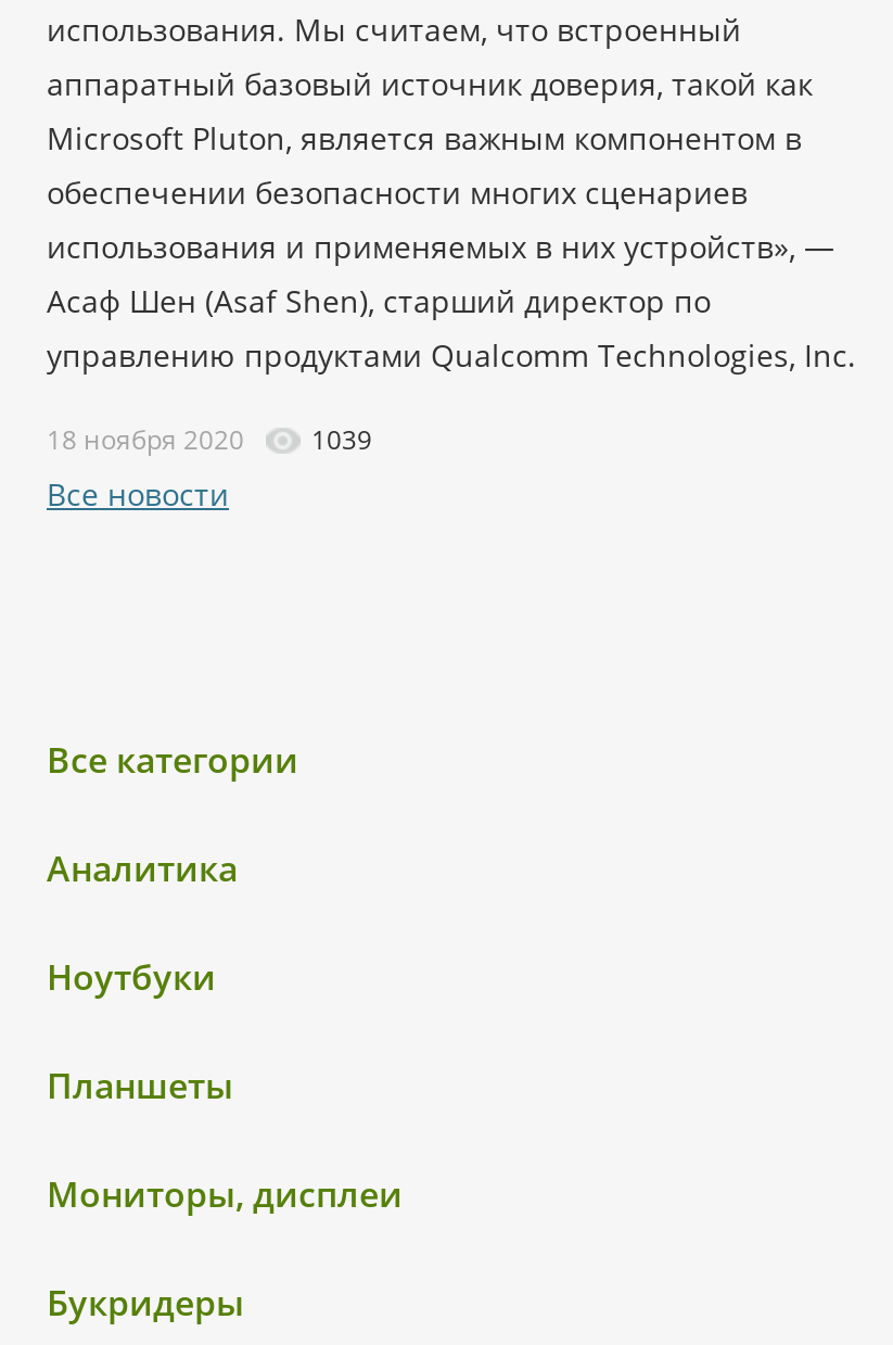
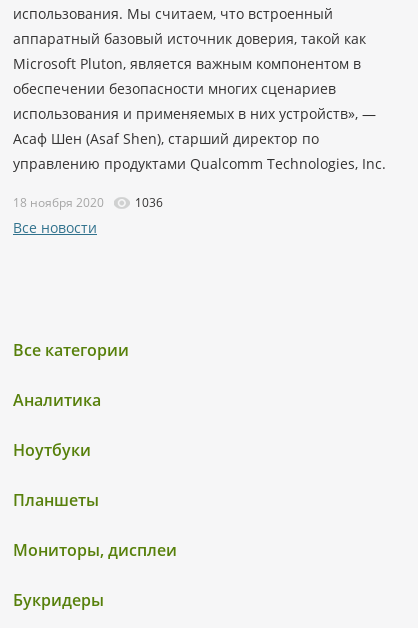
[47,421,372,458] 18 ноября 2020 1039 -> [13,194,163,211] 18 ноября 2020 1036

